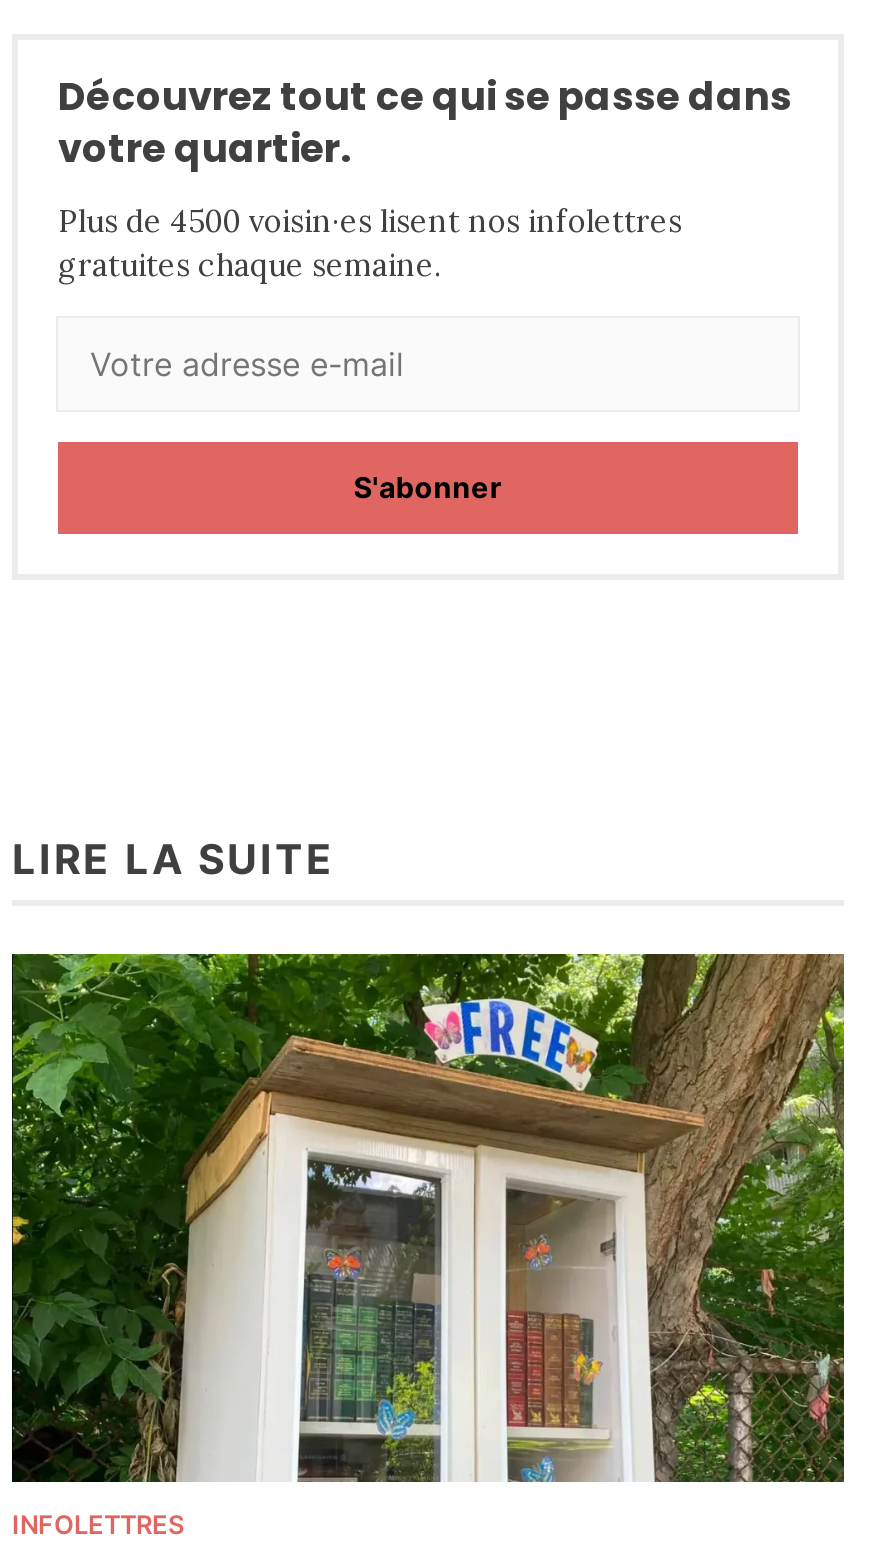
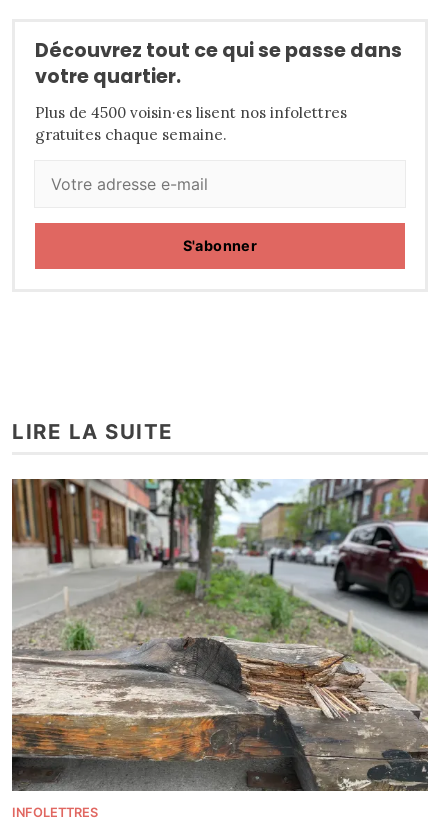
[10,952,846,1484] [image] -> [11,478,429,792] [image]

